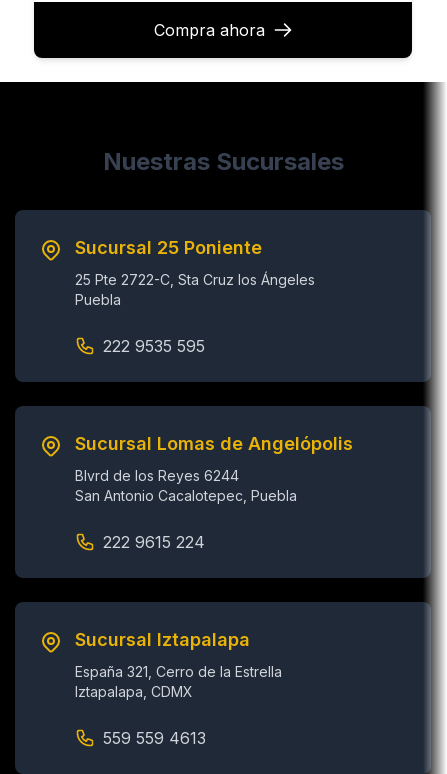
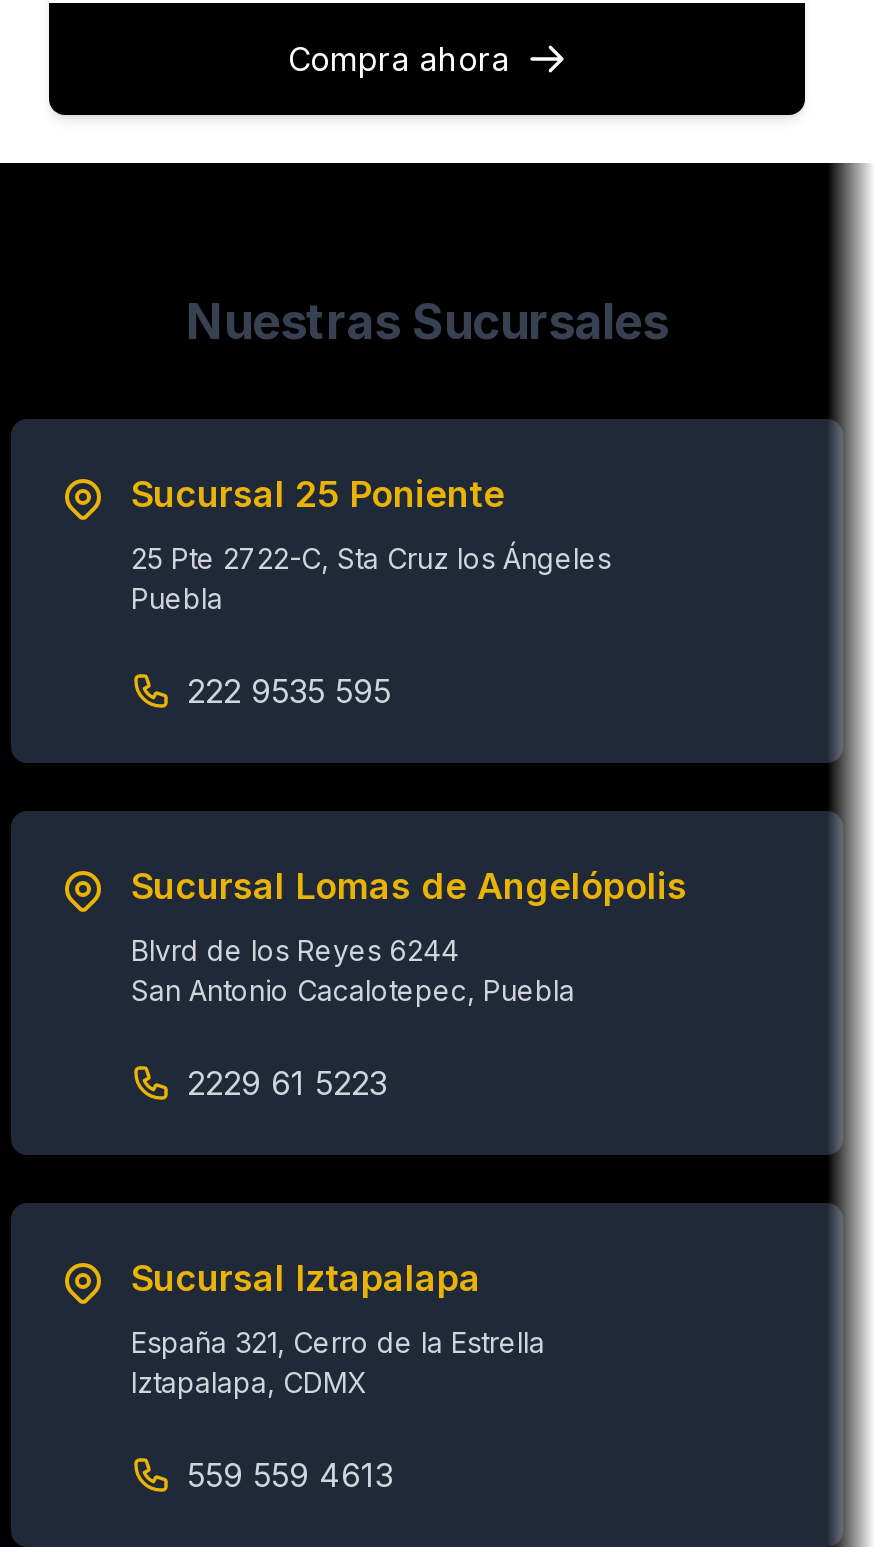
[103,532,205,552] 222 9615 224 -> [187,1063,387,1103] 2229 61 5223

